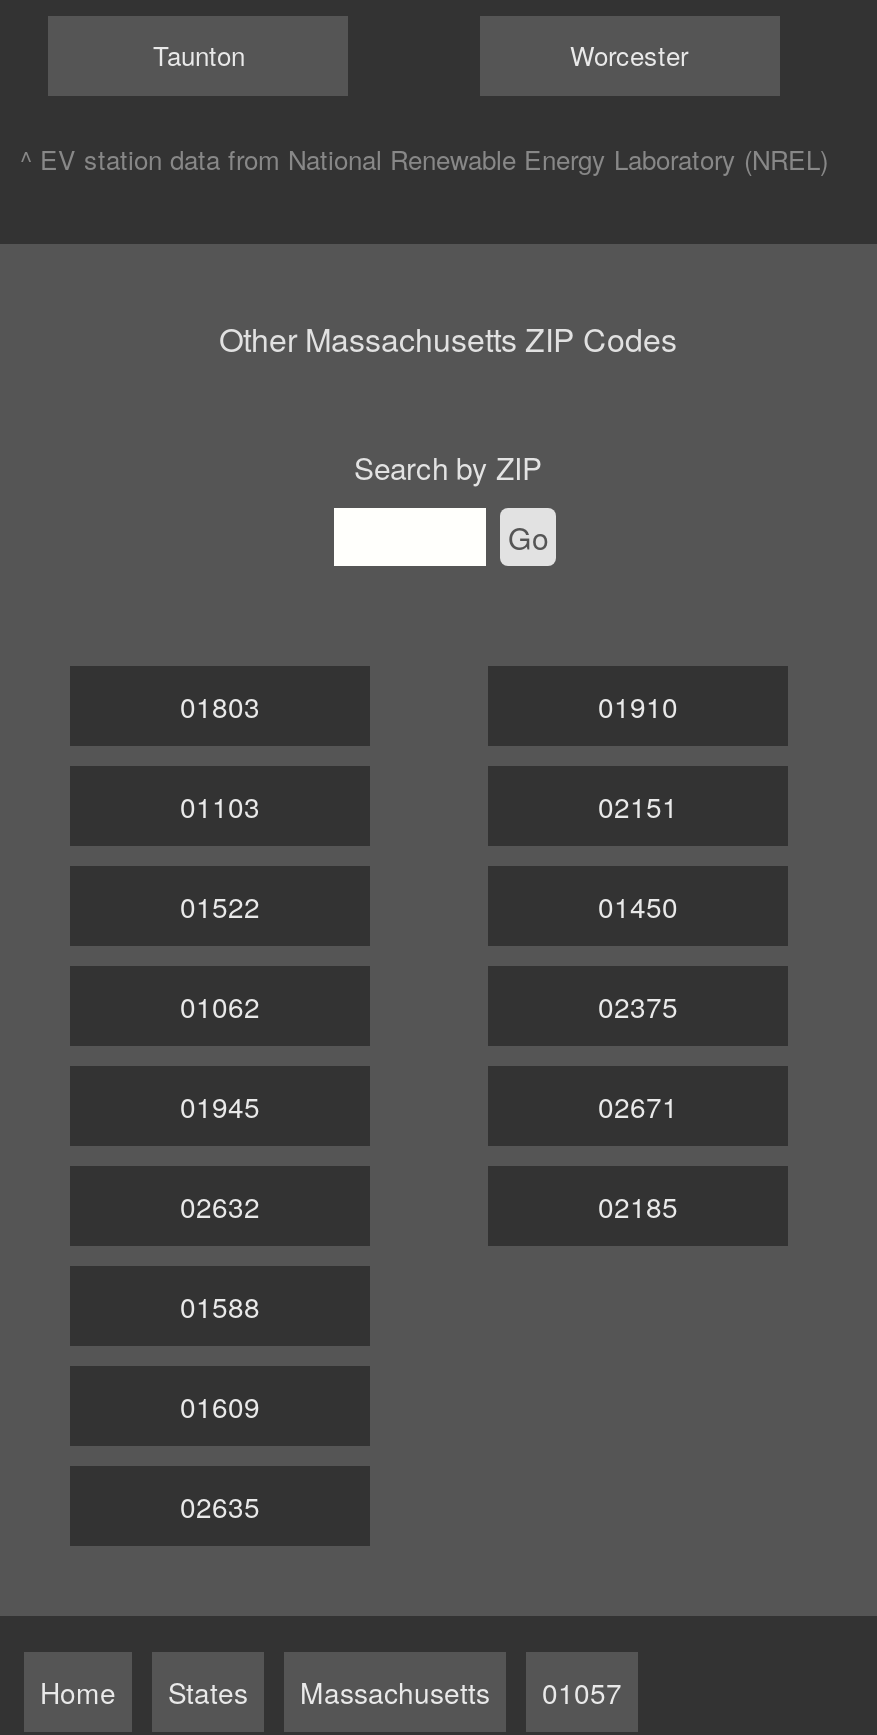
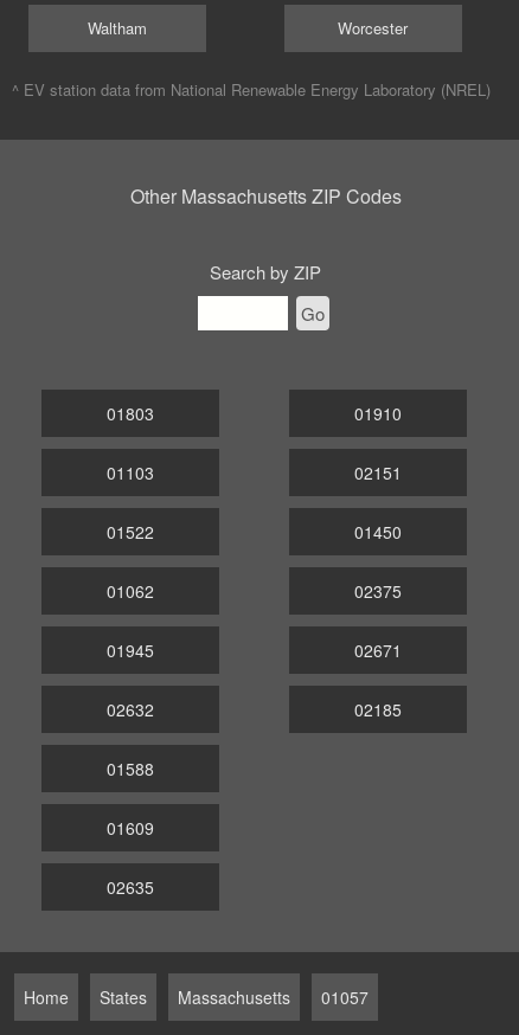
[153,37,245,75] Taunton -> [88,17,148,40] Waltham

